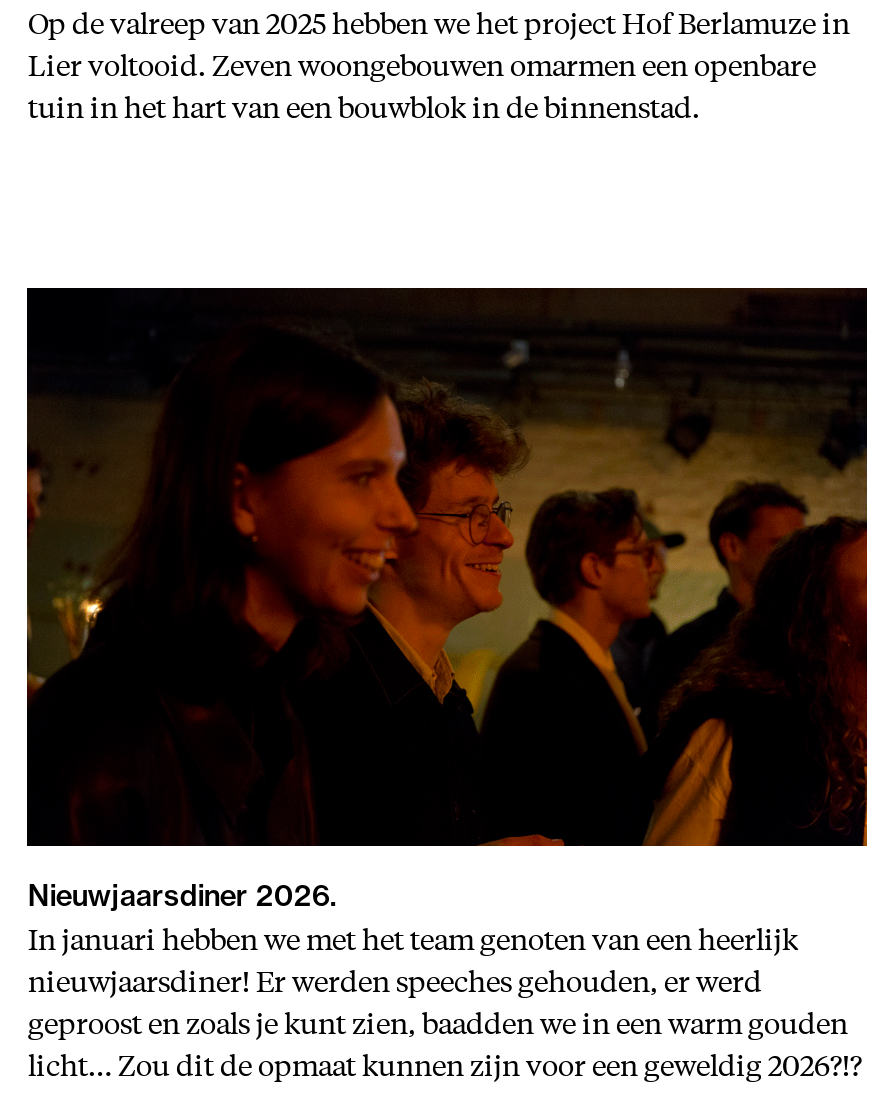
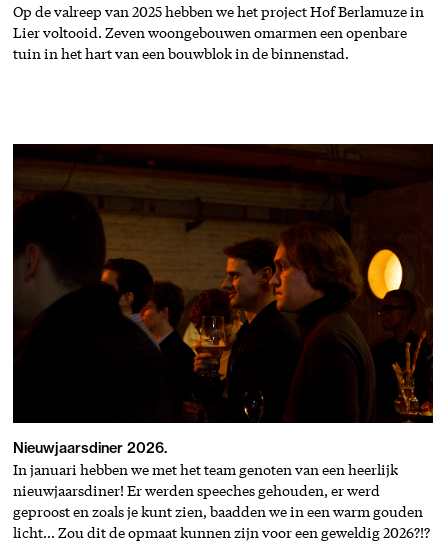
[27,324,869,848] [image] -> [13,161,434,424] [image]

